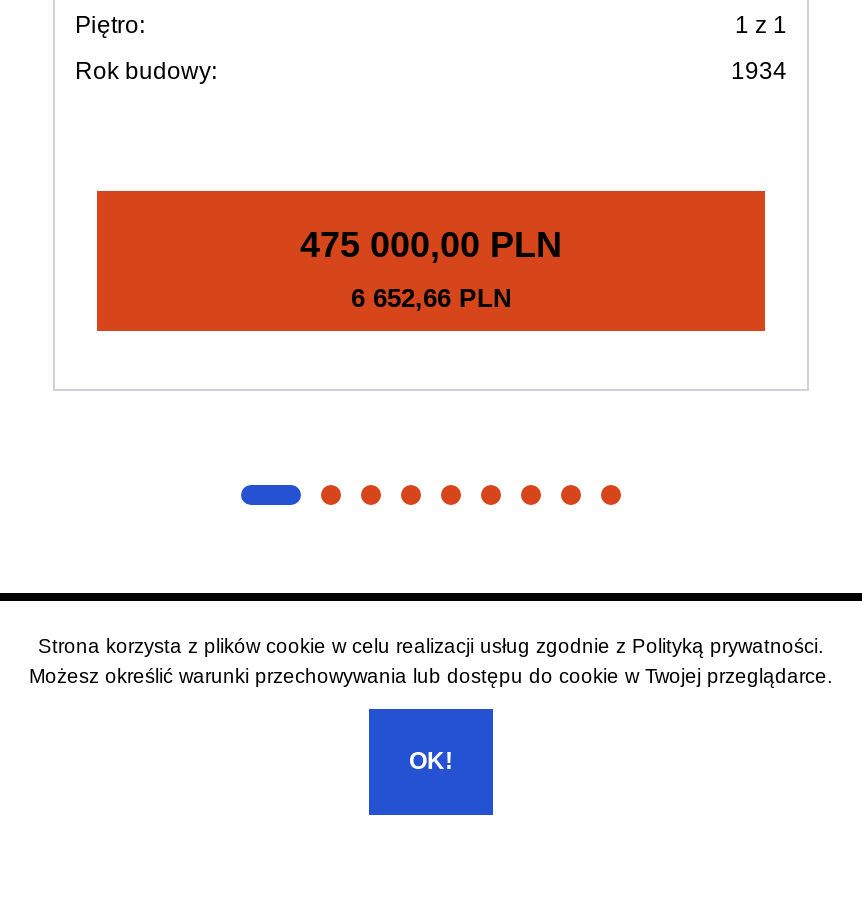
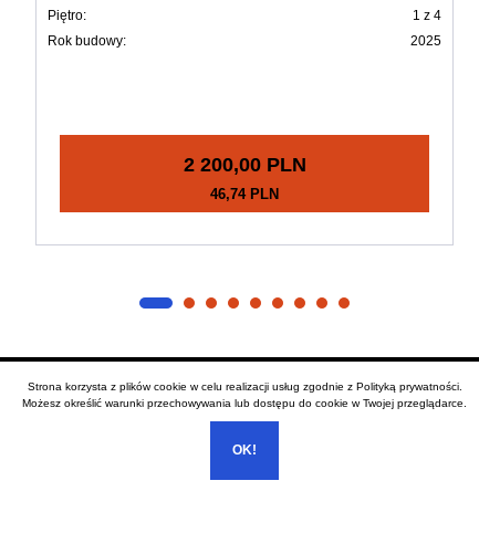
[735,11,787,39] 1 z 1 -> [413,8,441,23] 1 z 4
[731,57,787,85] 1934 -> [410,33,441,49] 2025
[300,225,562,265] 475 000,00 PLN -> [183,154,306,176] 2 200,00 PLN
[351,283,511,313] 6 652,66 PLN -> [210,186,279,202] 46,74 PLN

